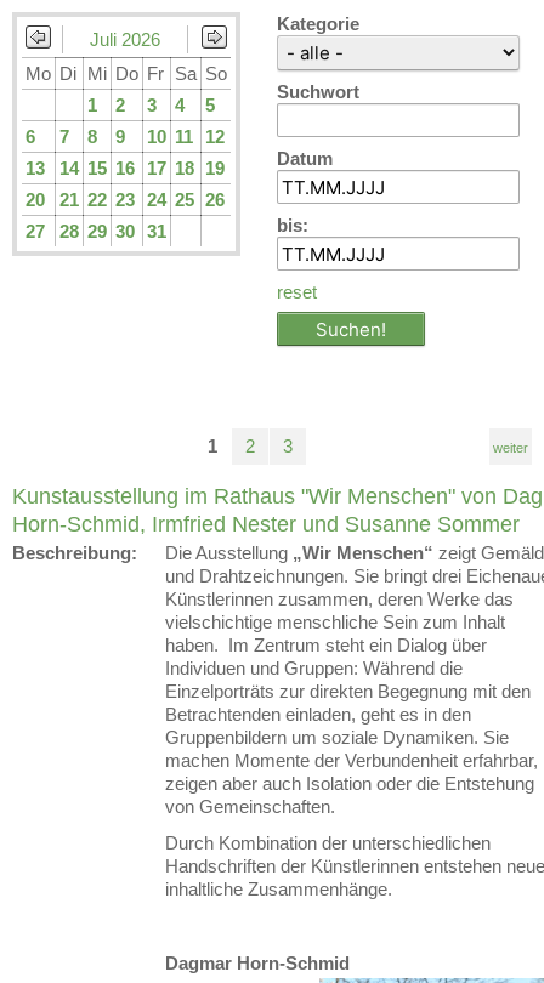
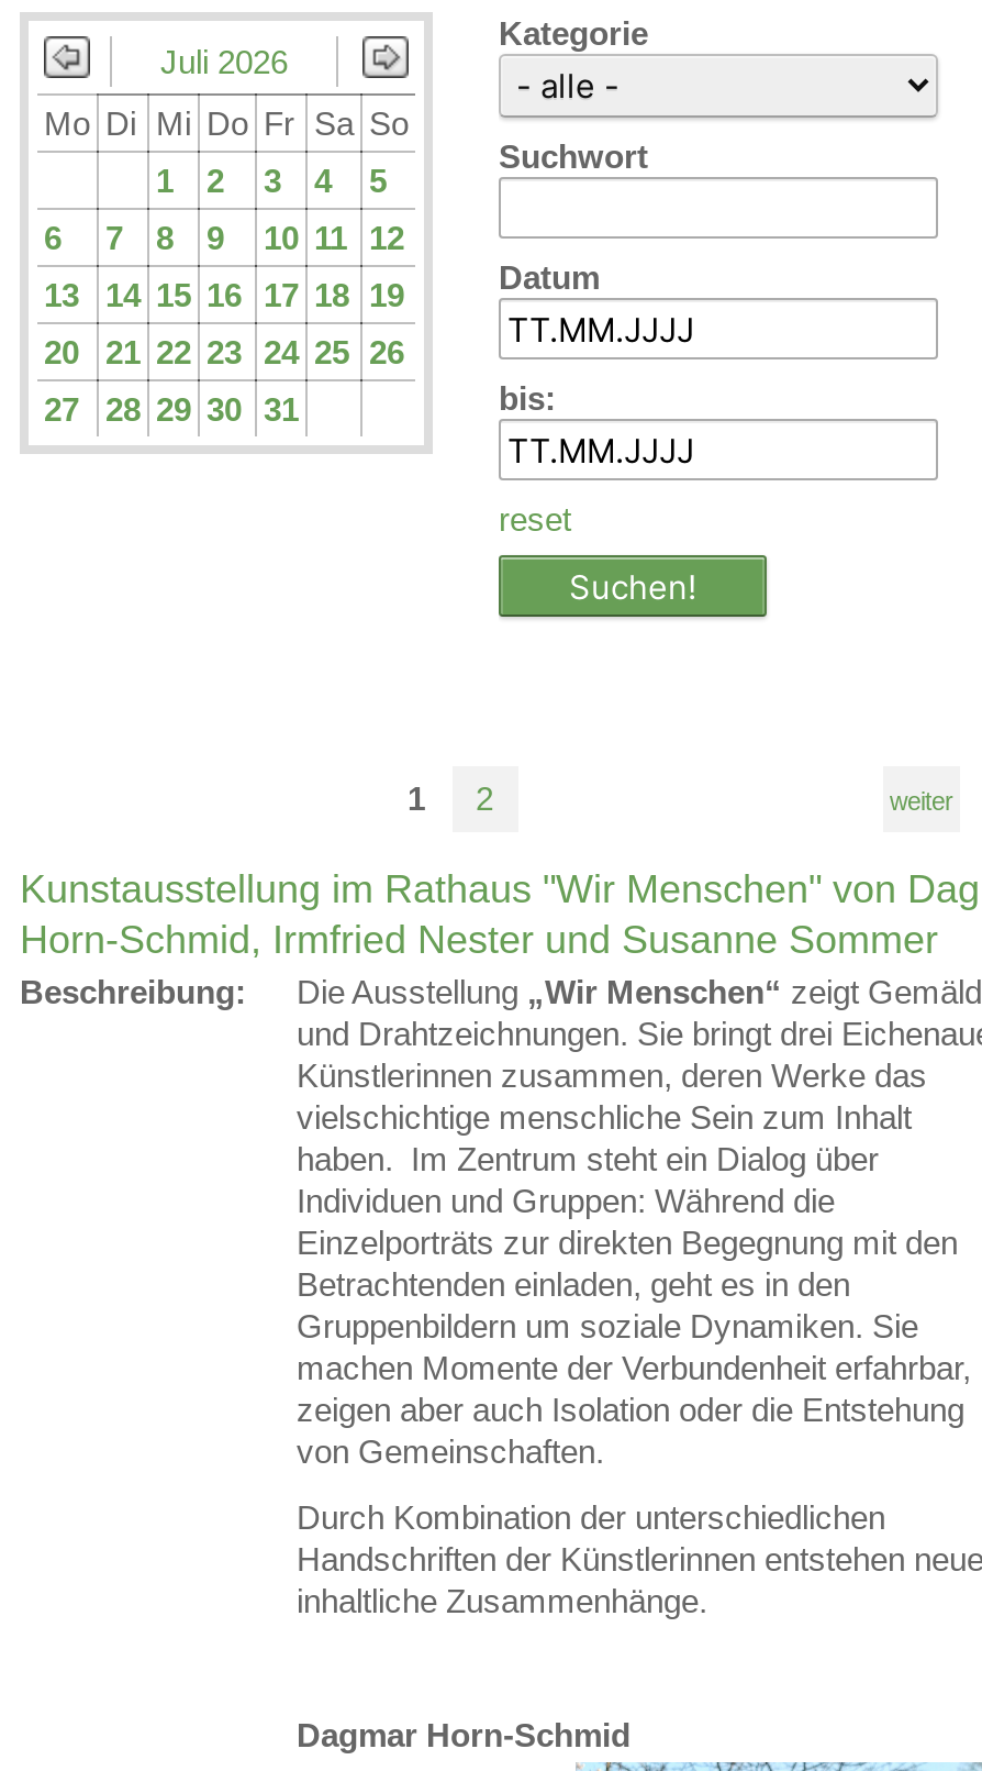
[283,435,293,456] 3 -> none

